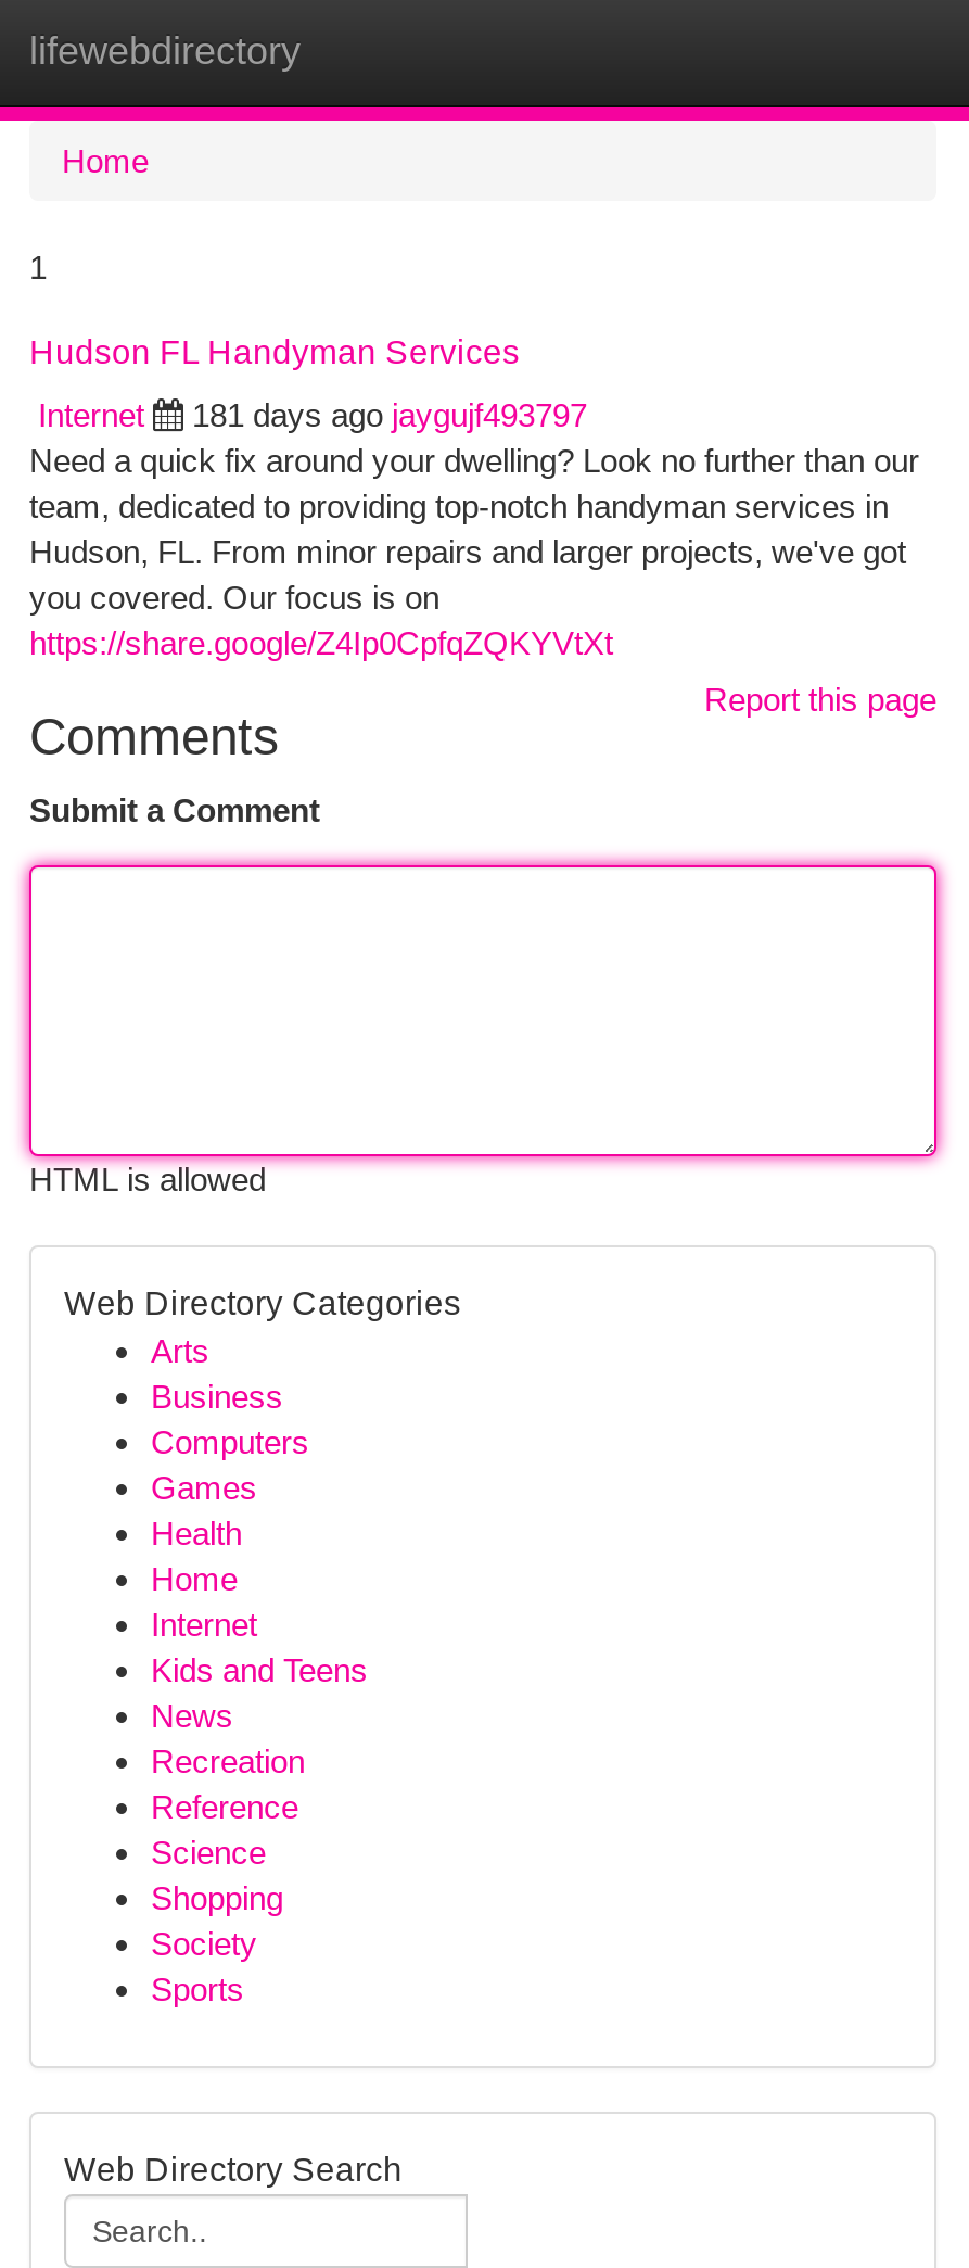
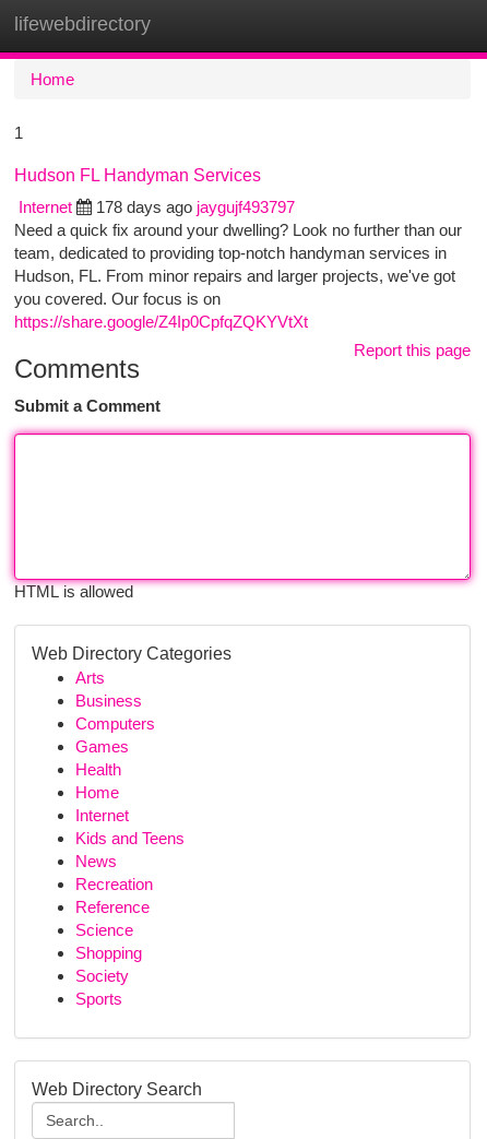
[192,396,587,433] 181 days ago jaygujf493797 -> [96,198,295,216] 178 days ago jaygujf493797

